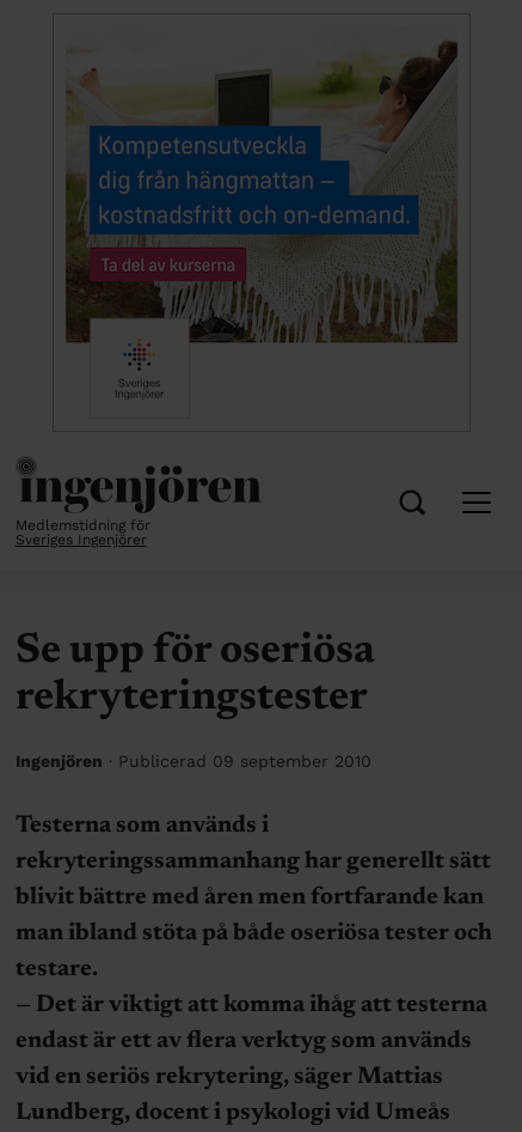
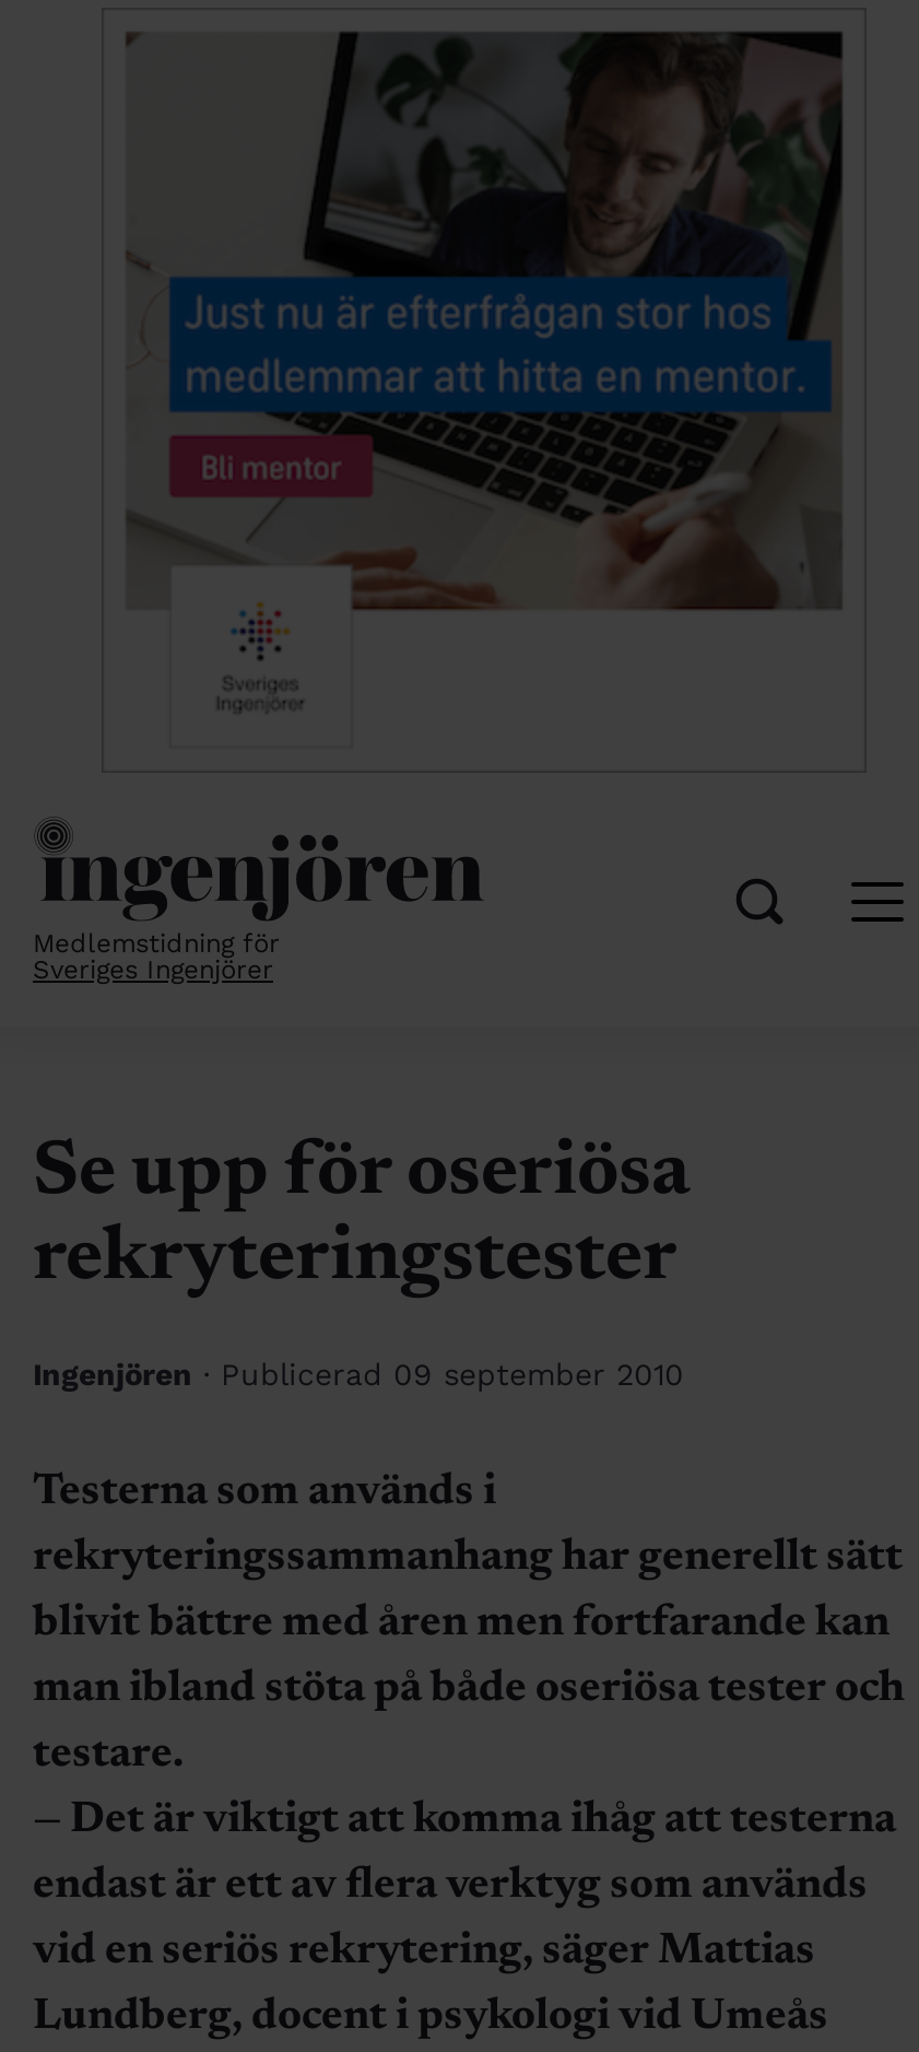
[66,26,457,343] [image] -> [123,30,845,609] [image]

